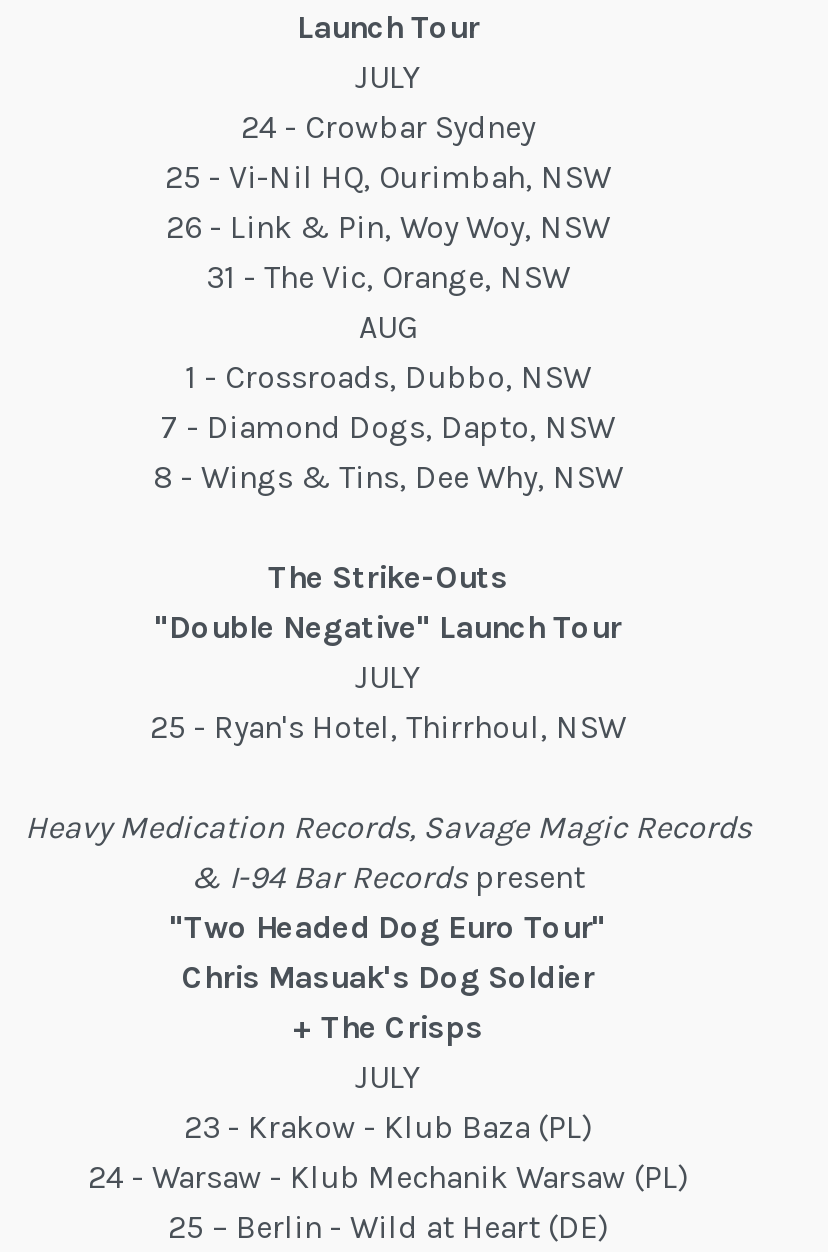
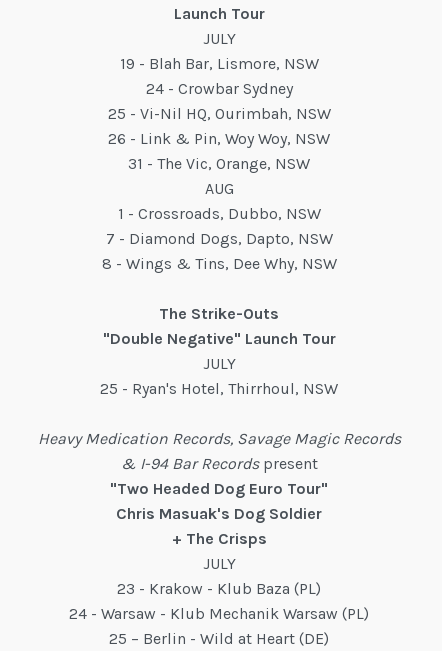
none -> [119,54,318,73] 19 - Blah Bar, Lismore, NSW

